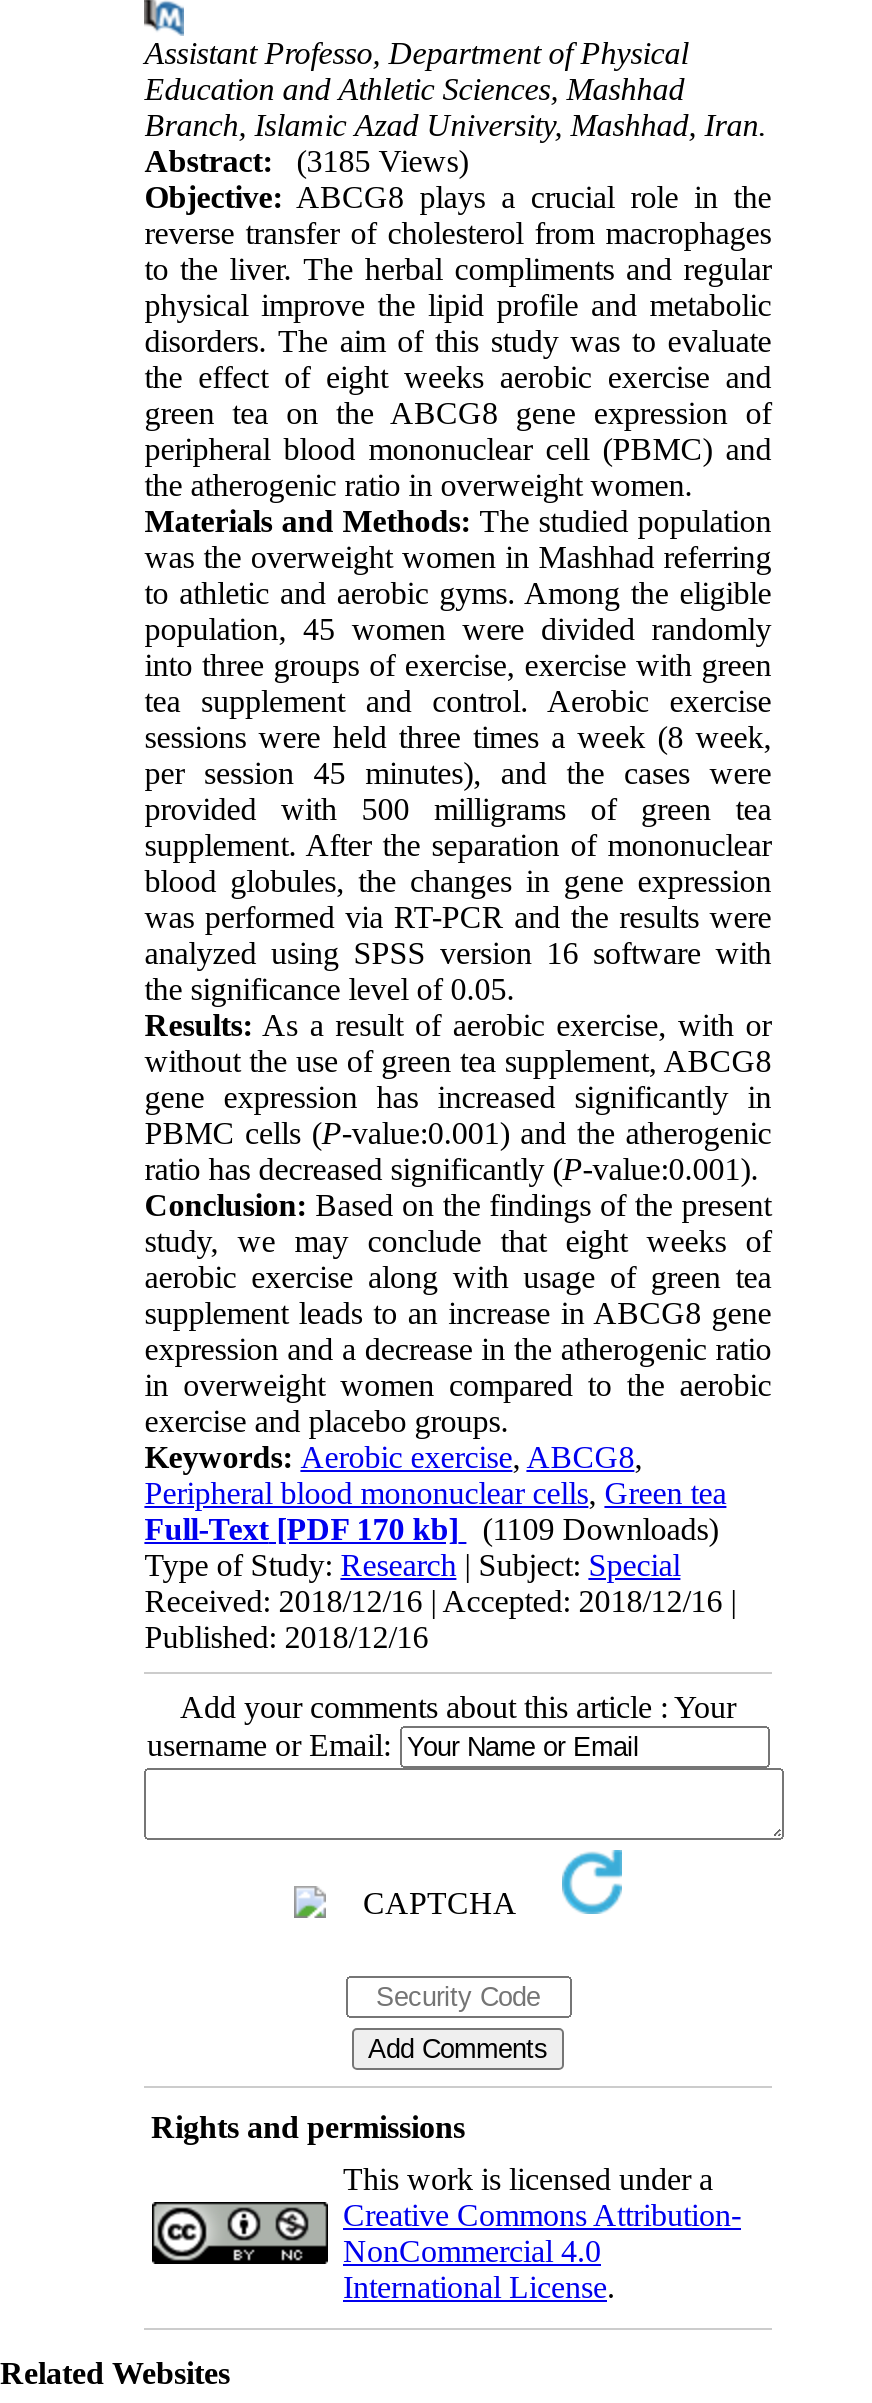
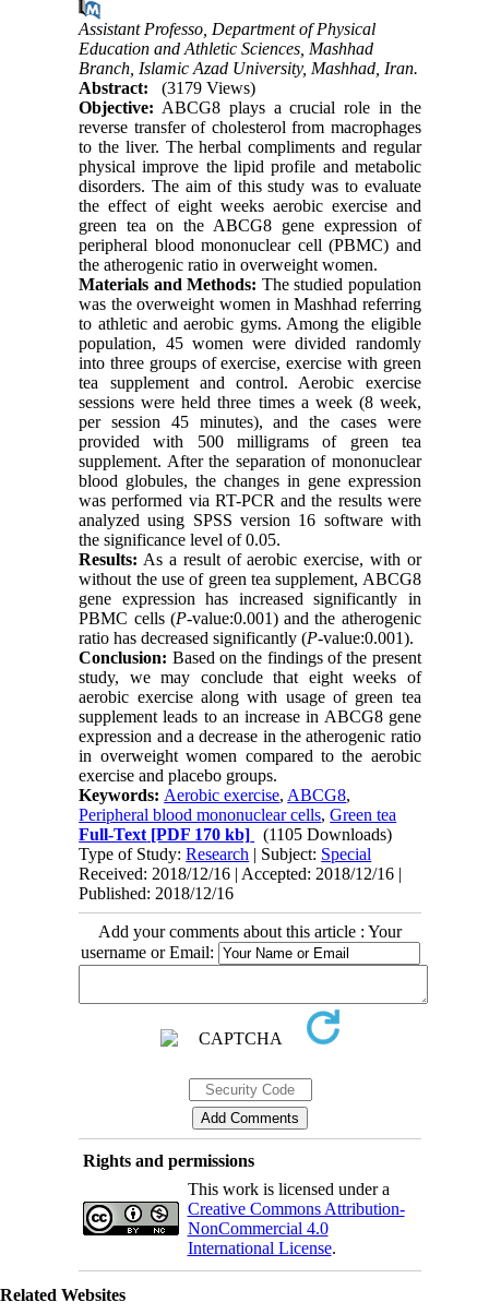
[144,144,468,178] Abstract: (3185 Views) -> [79,79,256,97] Abstract: (3179 Views)
[144,1512,718,1546] Full-Text [PDF 170 kb] (1109 Downloads) -> [79,825,392,844] Full-Text [PDF 170 kb] (1105 Downloads)

